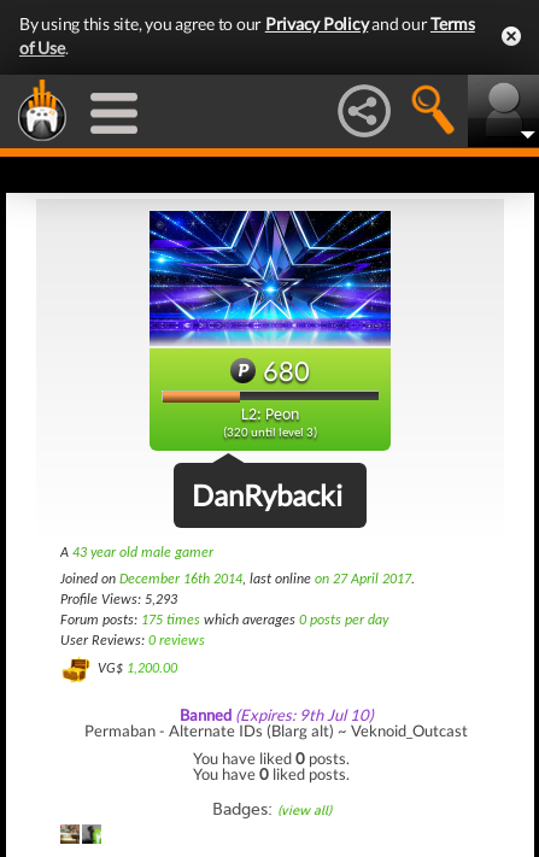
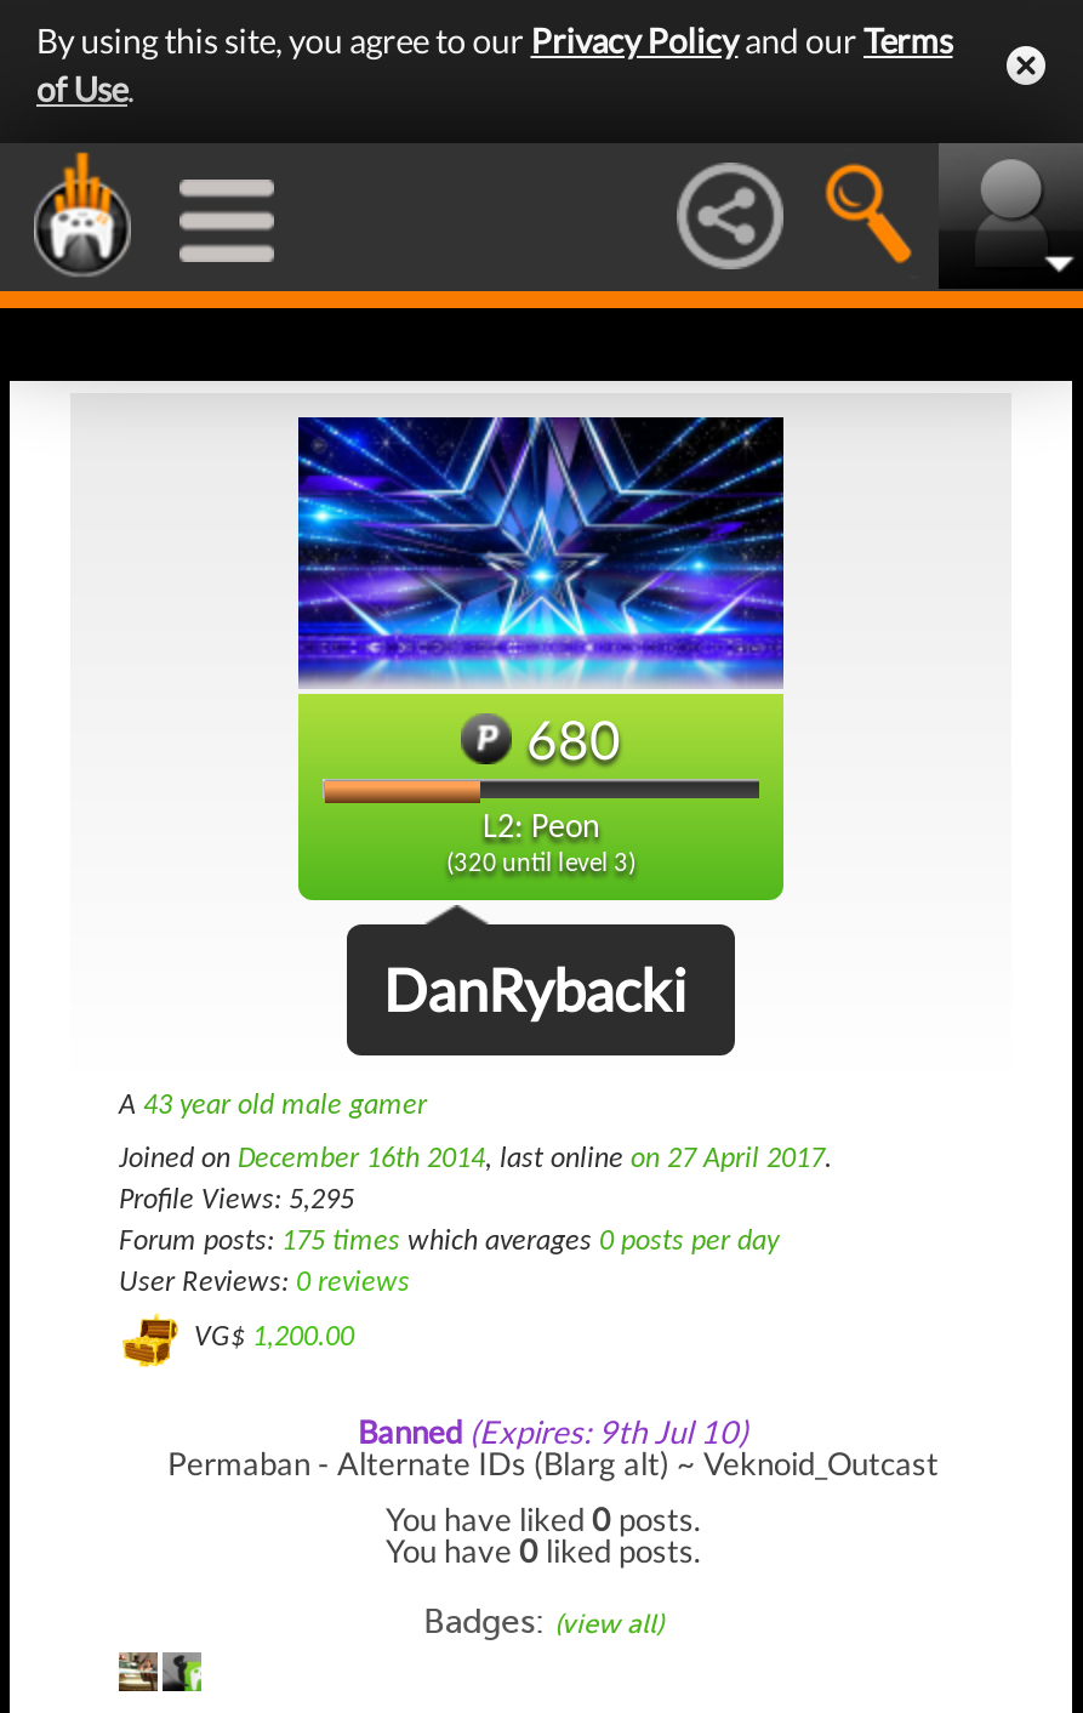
[60,593,177,607] Profile Views: 5,293 -> [119,1186,354,1216] Profile Views: 5,295

